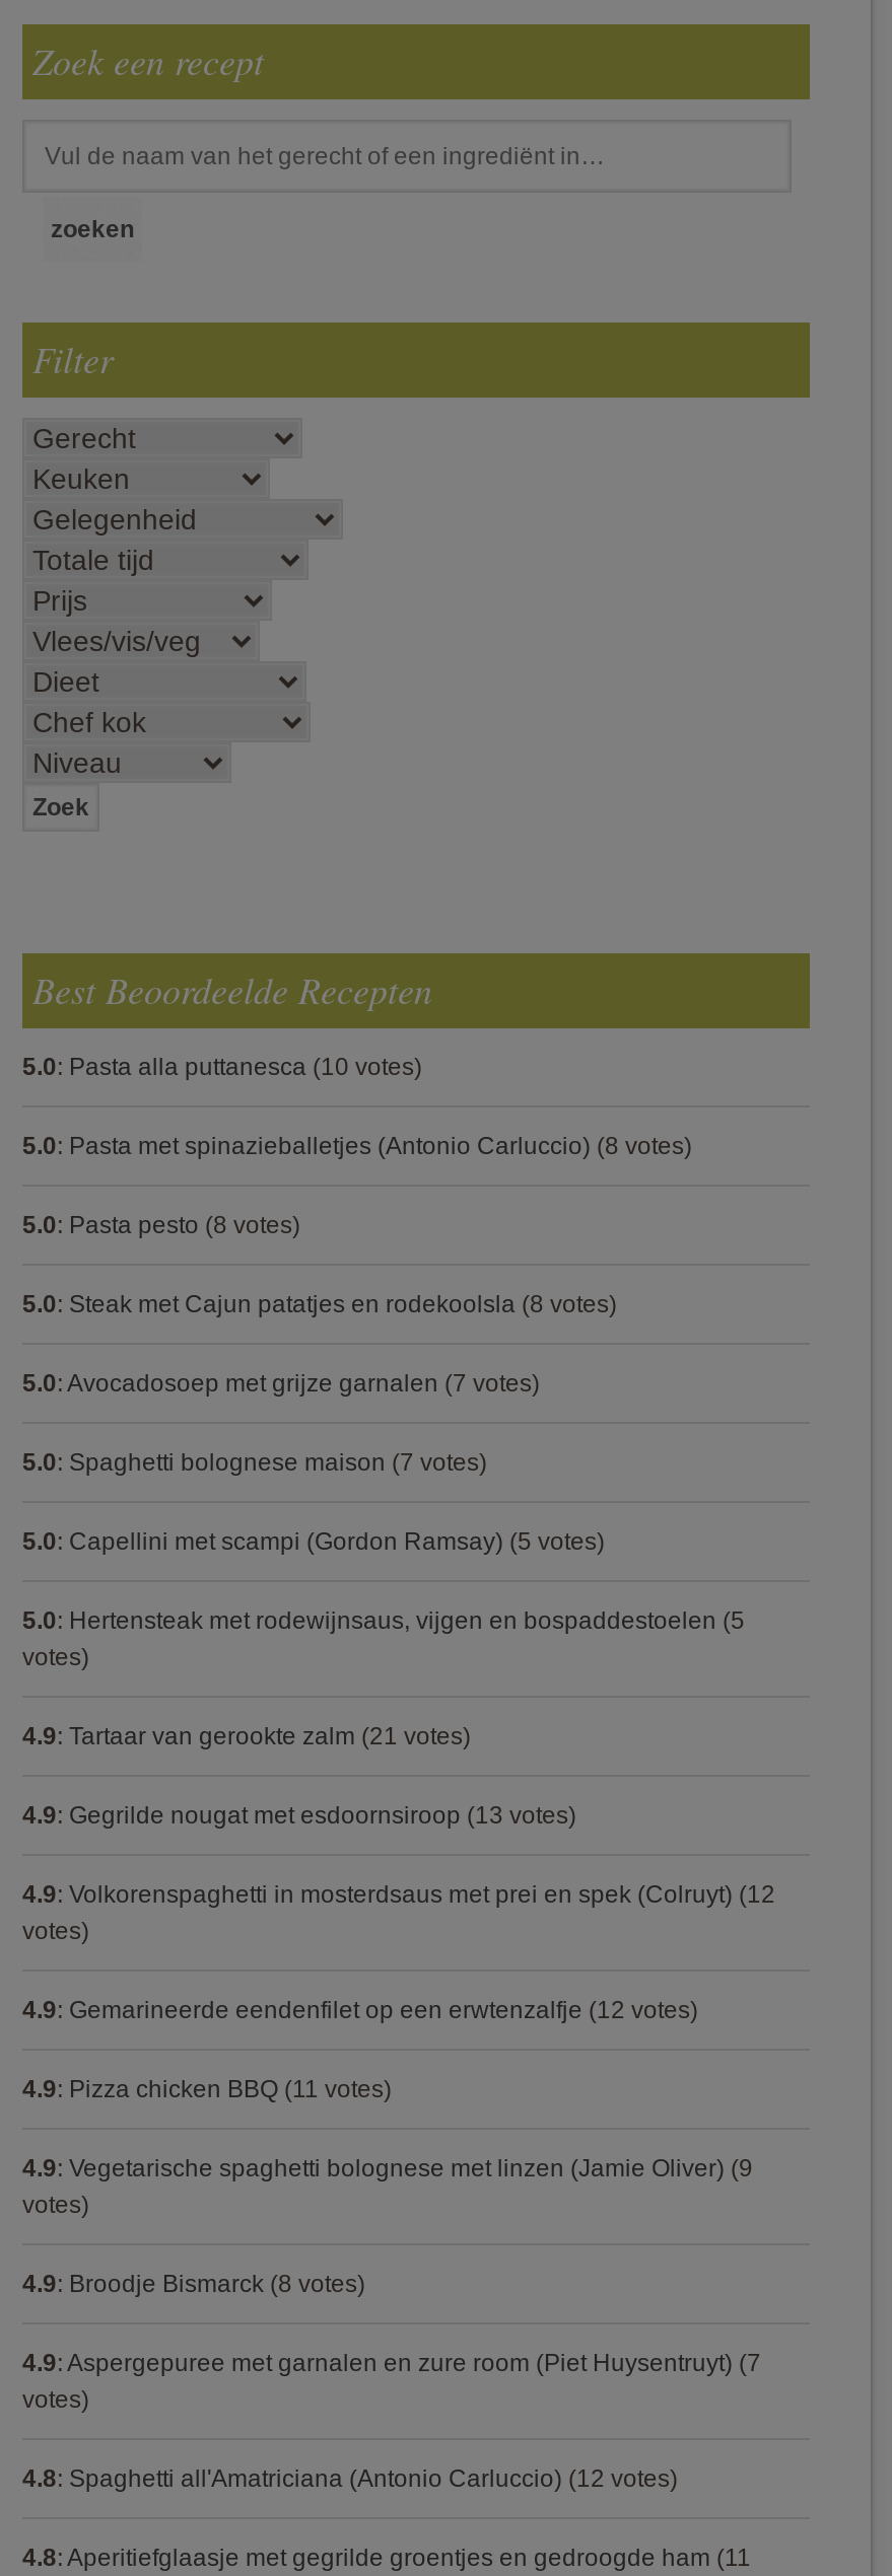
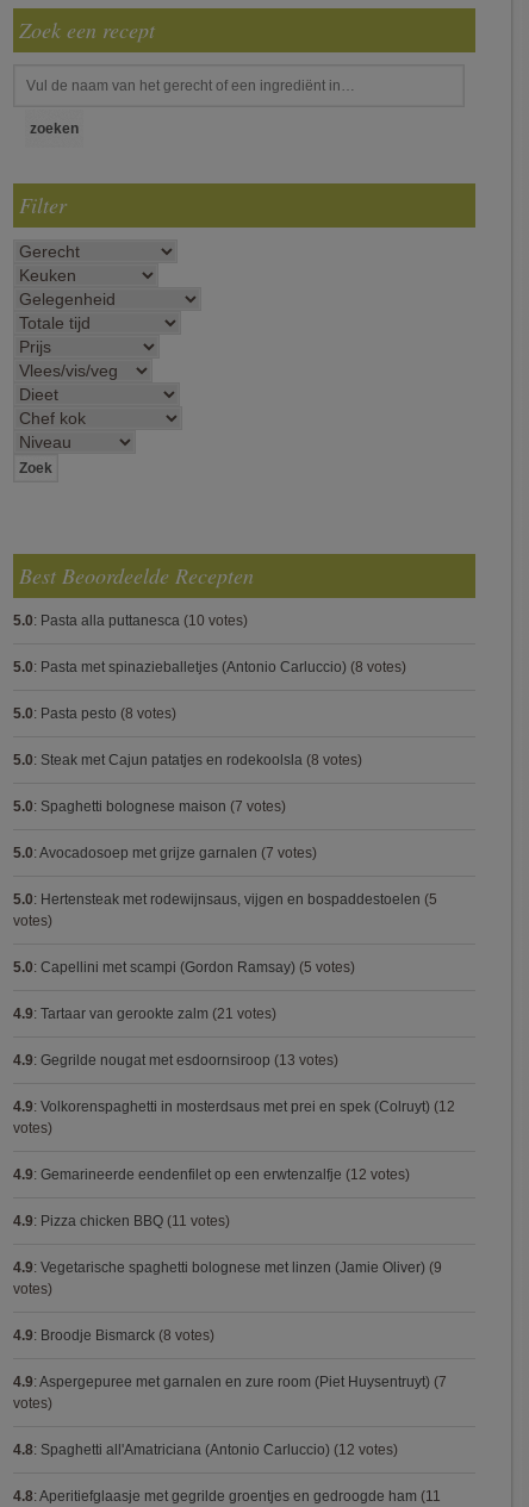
moved [22,1369,540,1398] -> [13,845,317,861]: 5.0: Avocadosoep met grijze garnalen (7 votes)
moved [22,1448,487,1477] -> [13,798,286,815]: 5.0: Spaghetti bolognese maison (7 votes)
moved [22,1527,605,1556] -> [13,959,355,976]: 5.0: Capellini met scampi (Gordon Ramsay) (5 votes)
moved [22,1606,745,1671] -> [13,891,437,929]: 5.0: Hertensteak met rodewijnsaus, vijgen en bospaddestoelen (5 | votes)

